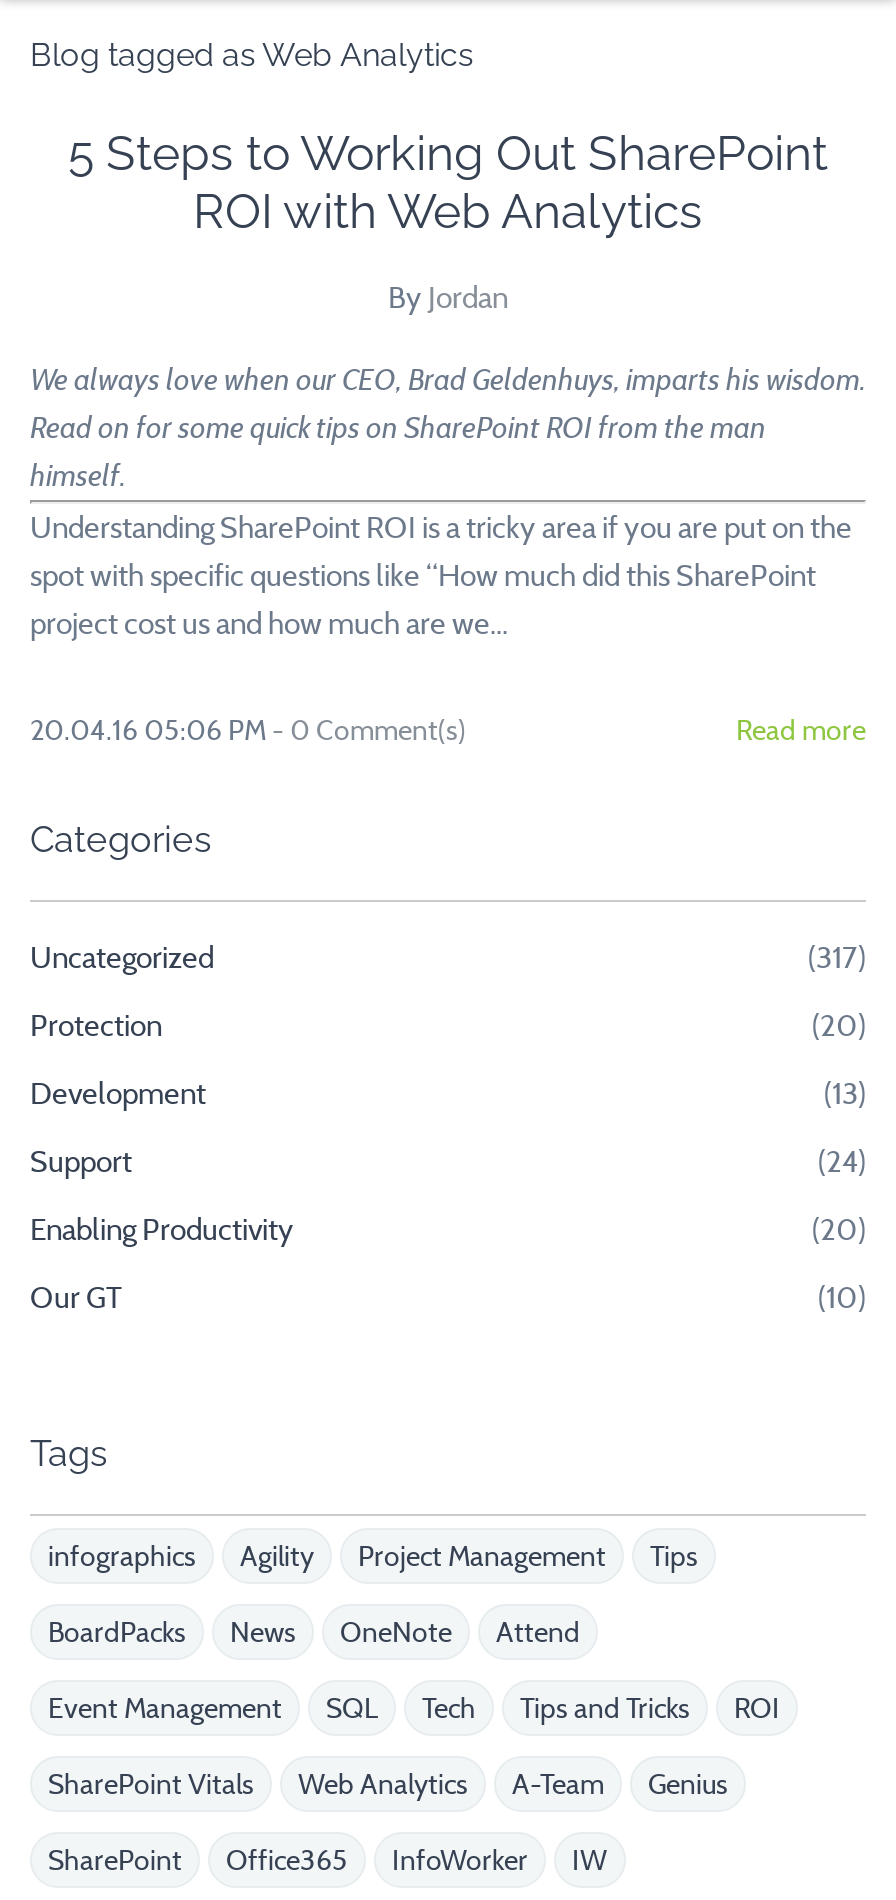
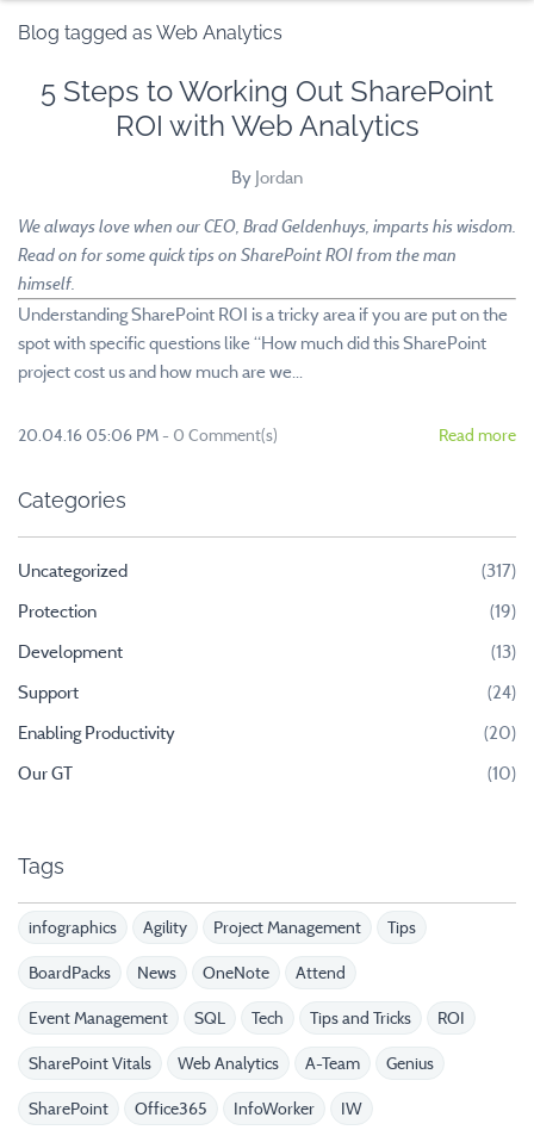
[812,1008,866,1044] (20) -> [490,601,516,622] (19)

